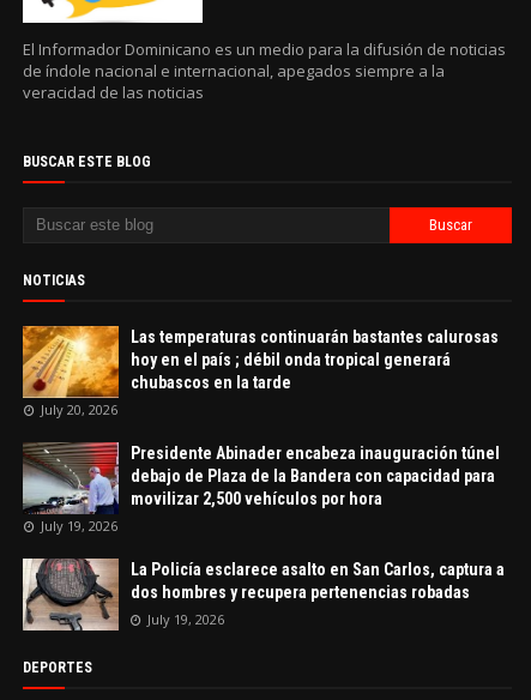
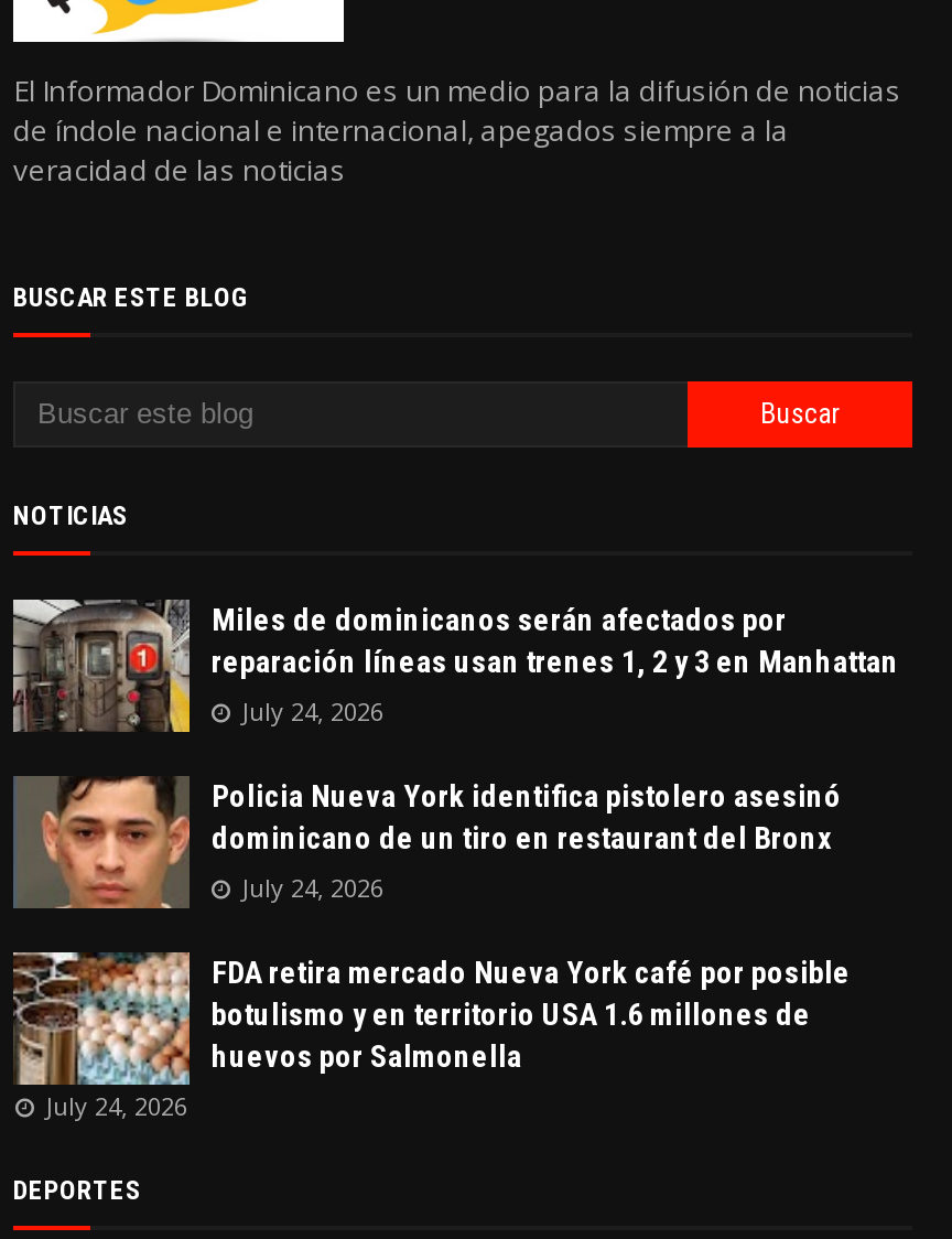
[22,325,499,419] [image] | Las temperaturas continuarán bastantes calurosas | hoy en el país ; débil onda tropical generará | chubascos en la tarde | July 20, 2026 -> [11,597,899,728] [image] | Miles de dominicanos serán afectados por | reparación líneas usan trenes 1, 2 y 3 en Manhattan | July 24, 2026
[23,442,500,535] [image] | Presidente Abinader encabeza inauguración túnel | debajo de Plaza de la Bandera con capacidad para | movilizar 2,500 vehículos por hora | July 19, 2026 -> [13,779,842,904] [image] | Policia Nueva York identifica pistolero asesinó | dominicano de un tiro en restaurant del Bronx | July 24, 2026
[22,544,505,632] [image] | La Policía esclarece asalto en San Carlos, captura a | dos hombres y recupera pertenencias robadas | July 19, 2026 -> [13,955,851,1123] [image] | FDA retira mercado Nueva York café por posible | botulismo y en territorio USA 1.6 millones de | huevos por Salmonella | July 24, 2026

